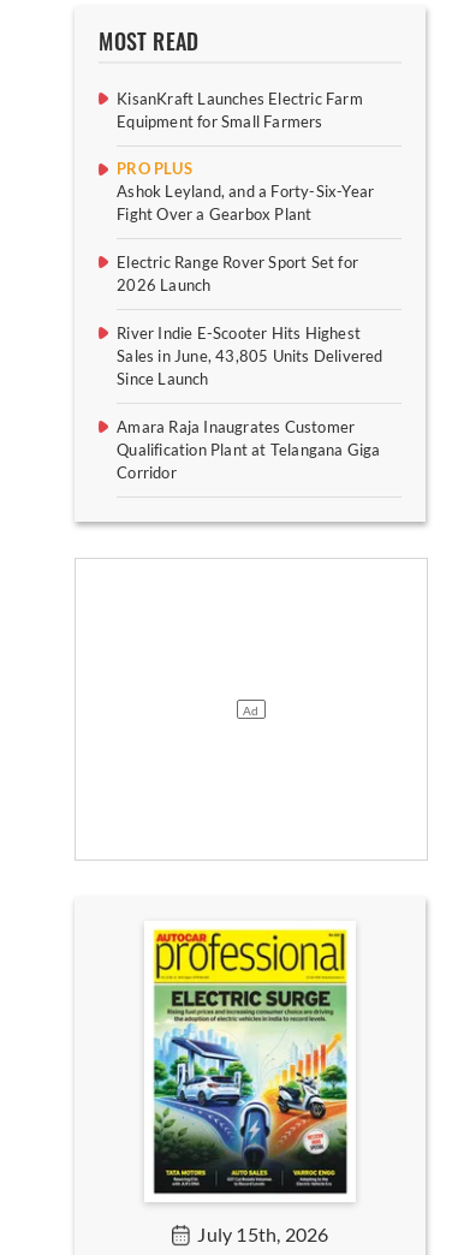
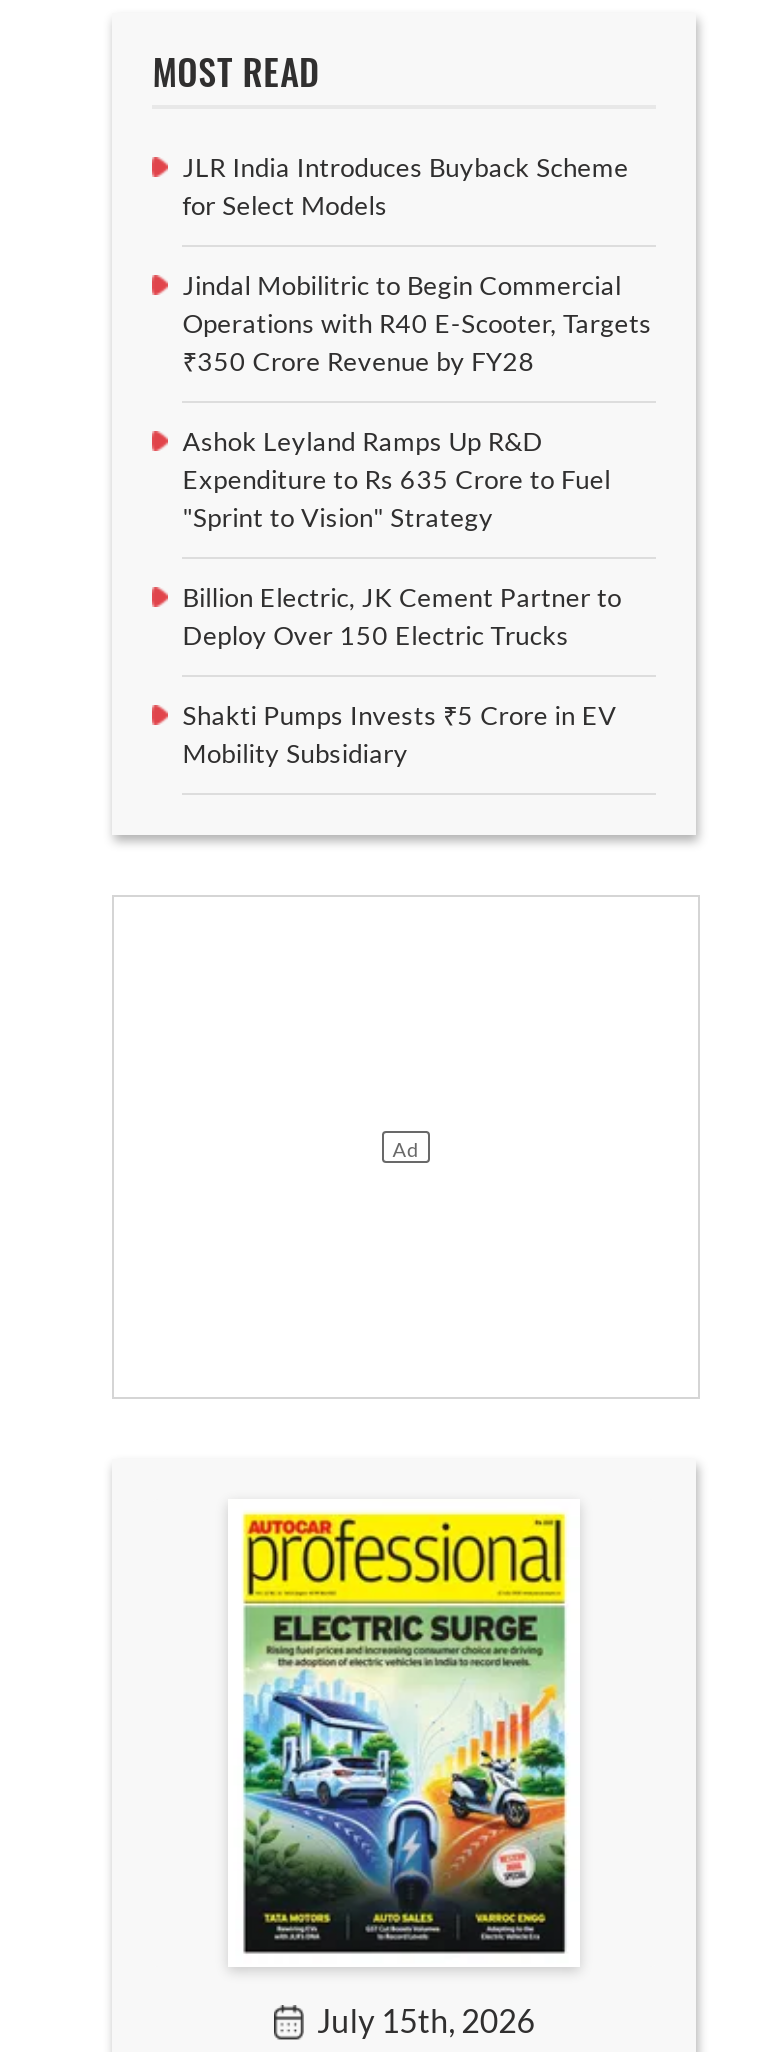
[117,88,363,130] KisanKraft Launches Electric Farm | Equipment for Small Farmers -> [183,151,629,221] JLR India Introduces Buyback Scheme | for Select Models
[117,158,374,223] PRO PLUS | Ashok Leyland, and a Forty-Six-Year | Fight Over a Gearbox Plant -> [183,269,652,377] Jindal Mobilitric to Begin Commercial | Operations with R40 E-Scooter, Targets | ₹350 Crore Revenue by FY28
[117,252,358,294] Electric Range Rover Sport Set for | 2026 Launch -> [183,425,611,533] Ashok Leyland Ramps Up R&D | Expenditure to Rs 635 Crore to Fuel | "Sprint to Vision" Strategy
[117,323,383,388] River Indie E-Scooter Hits Highest | Sales in June, 43,805 Units Delivered | Since Launch -> [183,581,622,651] Billion Electric, JK Cement Partner to | Deploy Over 150 Electric Trucks
[117,417,381,481] Amara Raja Inaugrates Customer | Qualification Plant at Telangana Giga | Corridor -> [183,699,617,769] Shakti Pumps Invests ₹5 Crore in EV | Mobility Subsidiary

